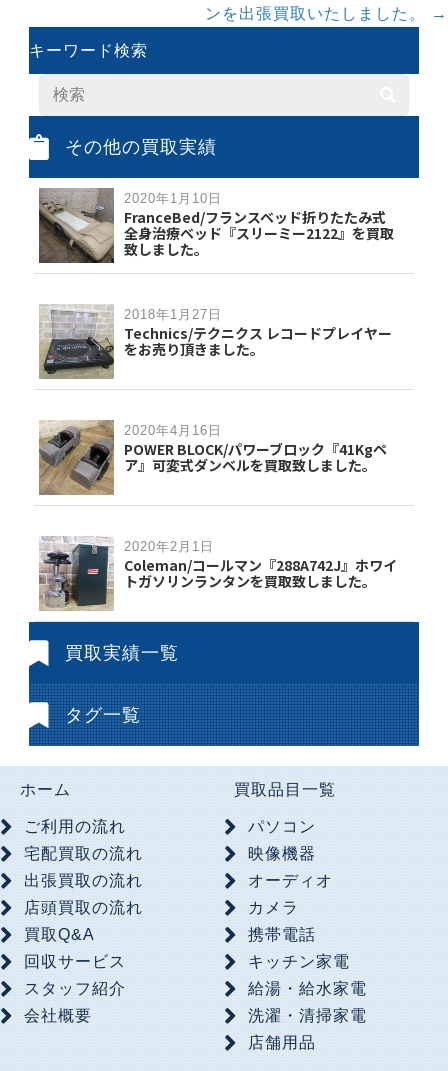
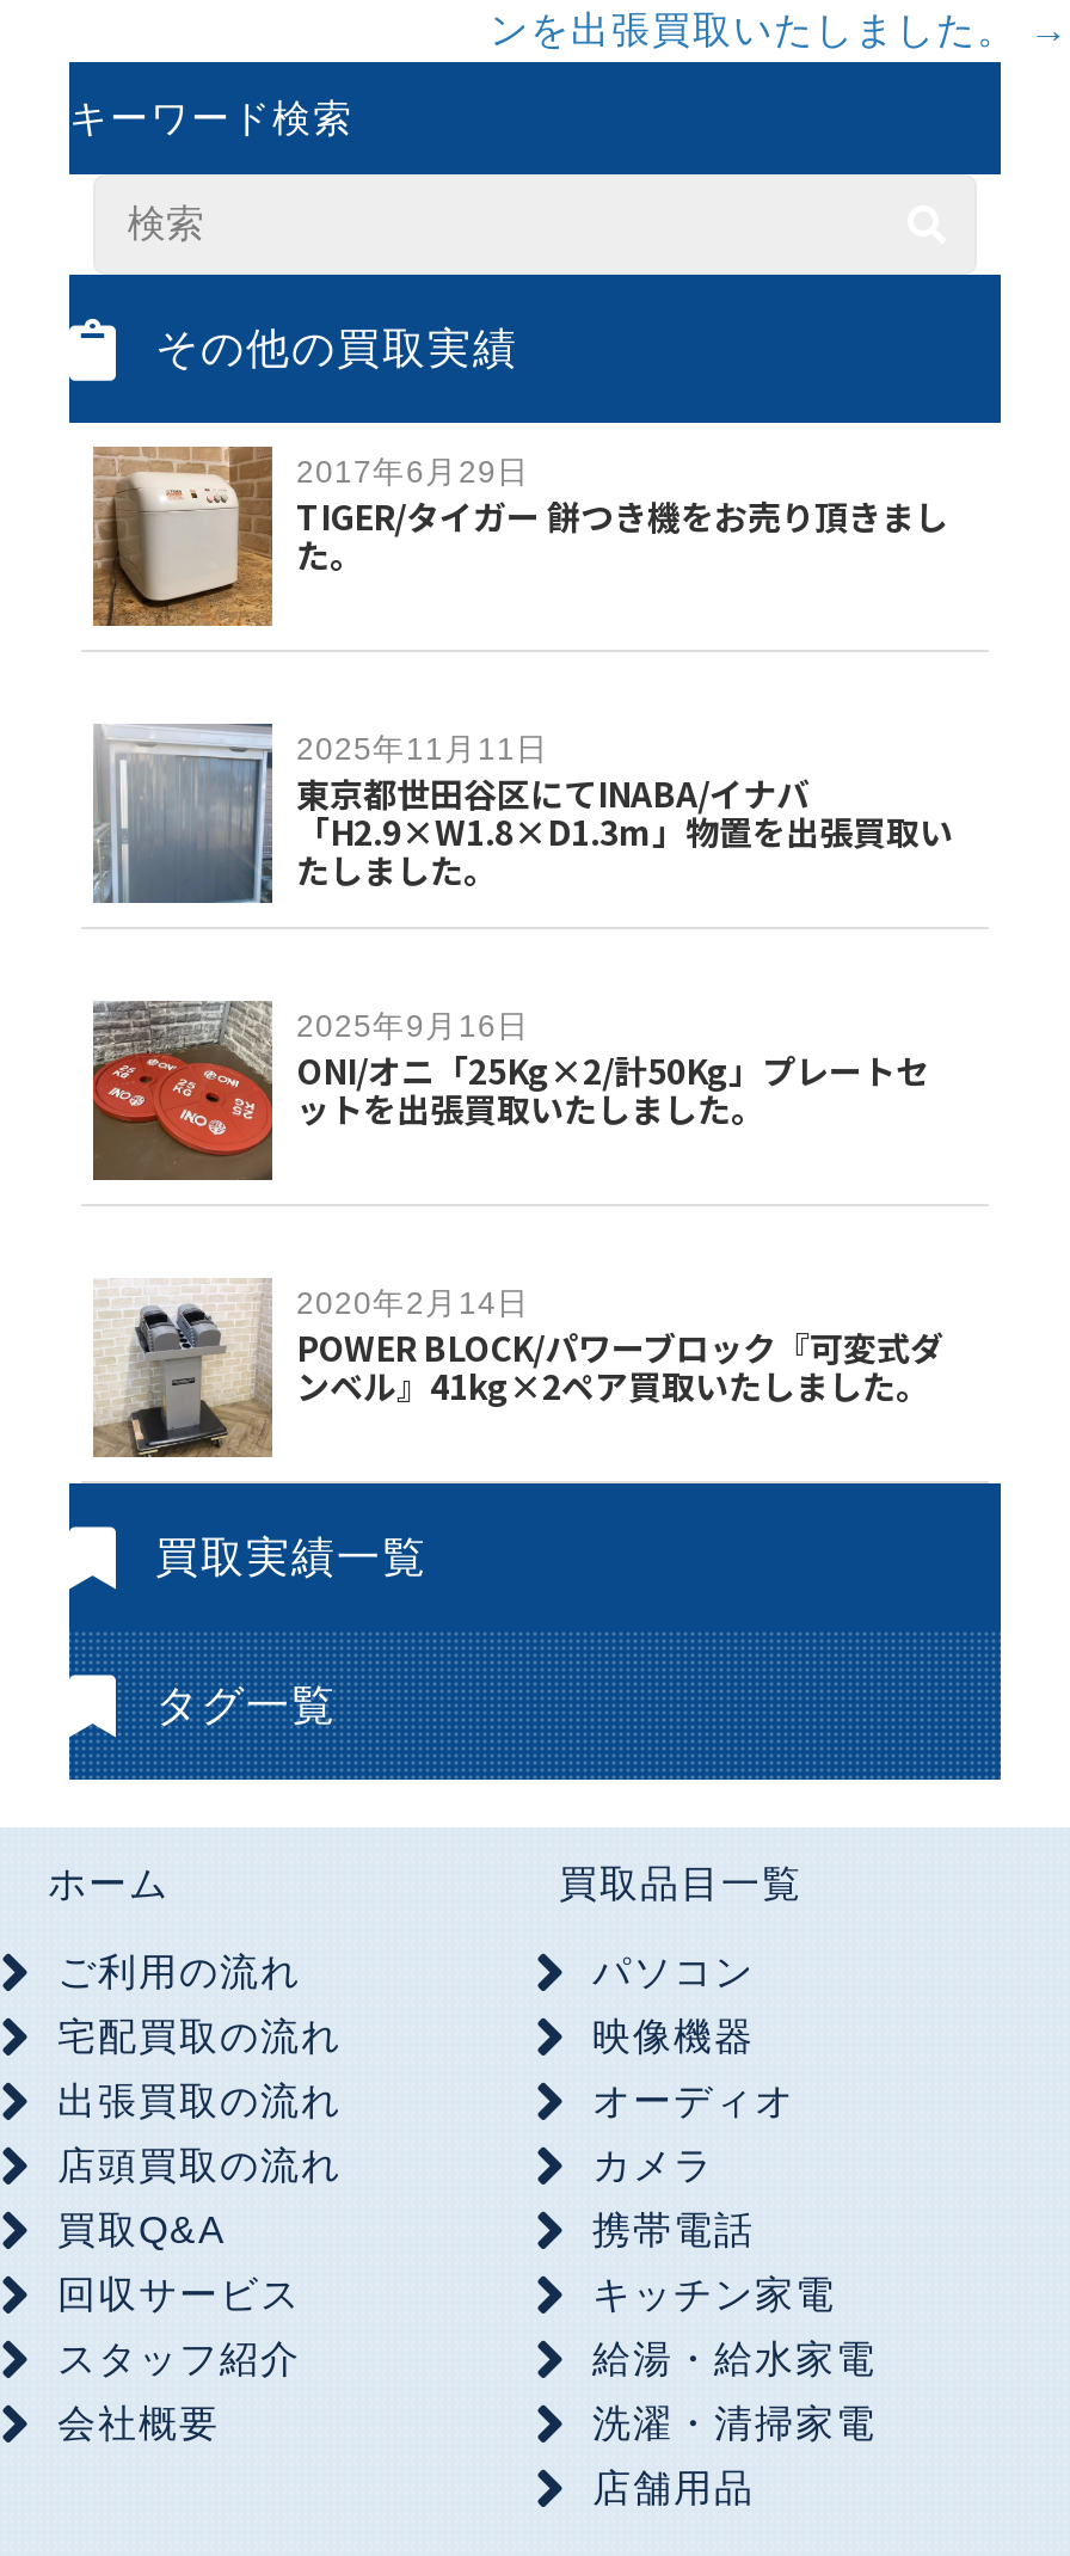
[38,188,394,264] [image] | 2020年1月10日 | FranceBed/フランスベッド折りたたみ式 | 全身治療ベッド『スリーミー2122』を買取 | 致しました。 -> [91,447,948,628] [image] | 2017年6月29日 | TIGER/タイガー 餅つき機をお売り頂きまし | た。
[39,305,392,379] [image] | 2018年1月27日 | Technics/テクニクス レコードプレイヤー | をお売り頂きました。 -> [93,724,953,903] [image] | 2025年11月11日 | 東京都世田谷区にてINABA/イナバ | 「H2.9×W1.8×D1.3m」物置を出張買取い | たしました。
[39,420,387,496] [image] | 2020年4月16日 | POWER BLOCK/パワーブロック『41Kgペ | ア』可変式ダンベルを買取致しました。 -> [93,1001,929,1182] [image] | 2025年9月16日 | ONI/オニ「25Kg×2/計50Kg」プレートセ | ットを出張買取いたしました。
[39,536,397,610] [image] | 2020年2月1日 | Coleman/コールマン『288A742J』ホワイ | トガソリンランタンを買取致しました。 -> [96,1280,943,1457] [image] | 2020年2月14日 | POWER BLOCK/パワーブロック『可変式ダ | ンベル』41kg×2ペア買取いたしました。

